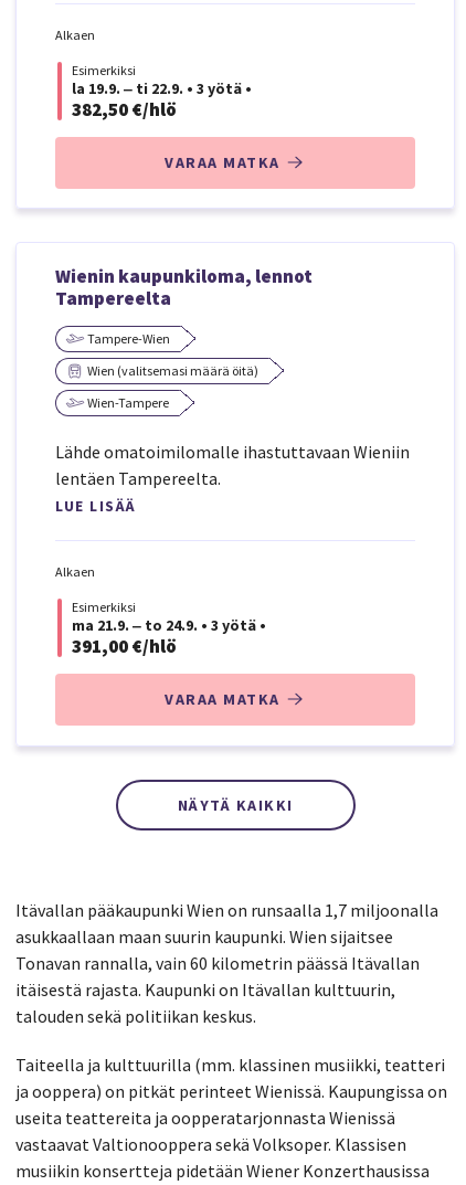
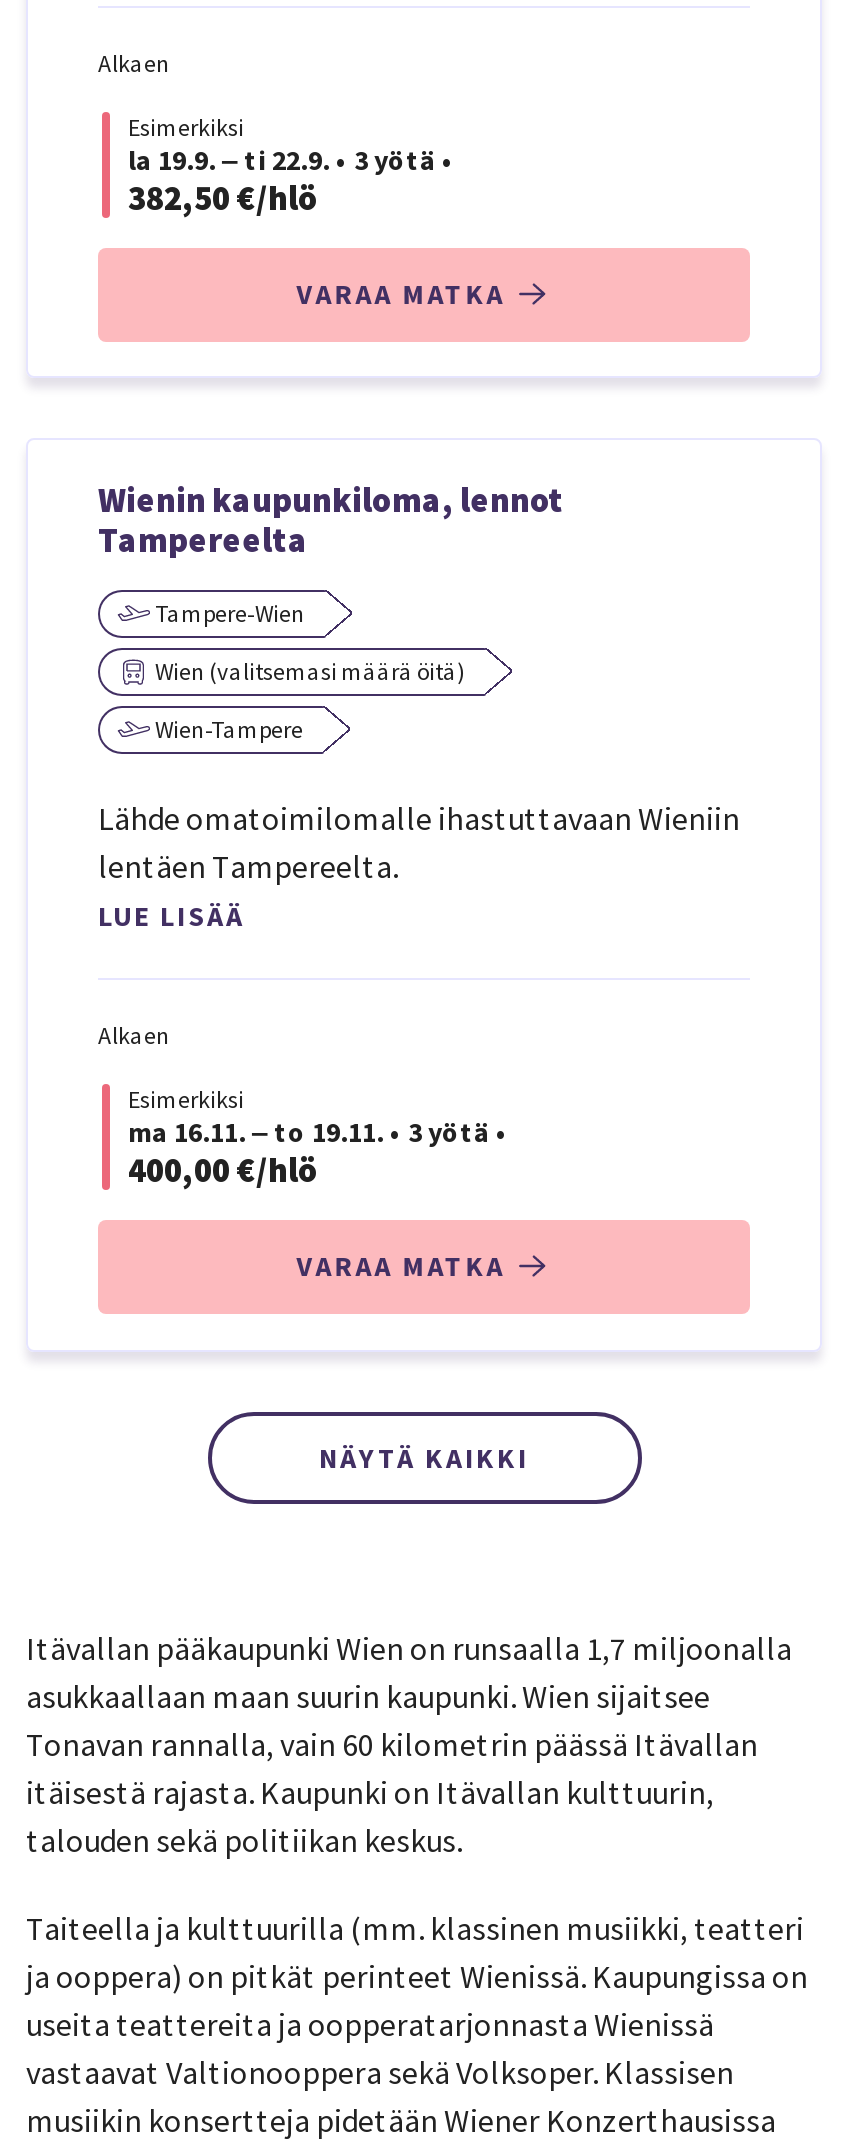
[72,615,266,635] ma 21.9. ‒ to 24.9. • 3 yötä • -> [128,1114,508,1150] ma 16.11. ‒ to 19.11. • 3 yötä •
[72,634,177,658] 391,00 €/hlö -> [128,1148,318,1192] 400,00 €/hlö

